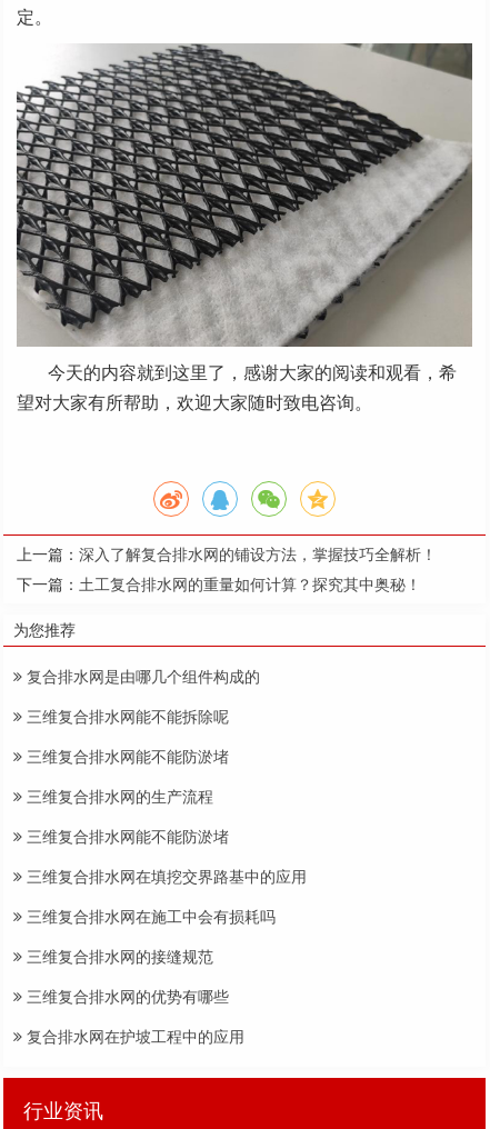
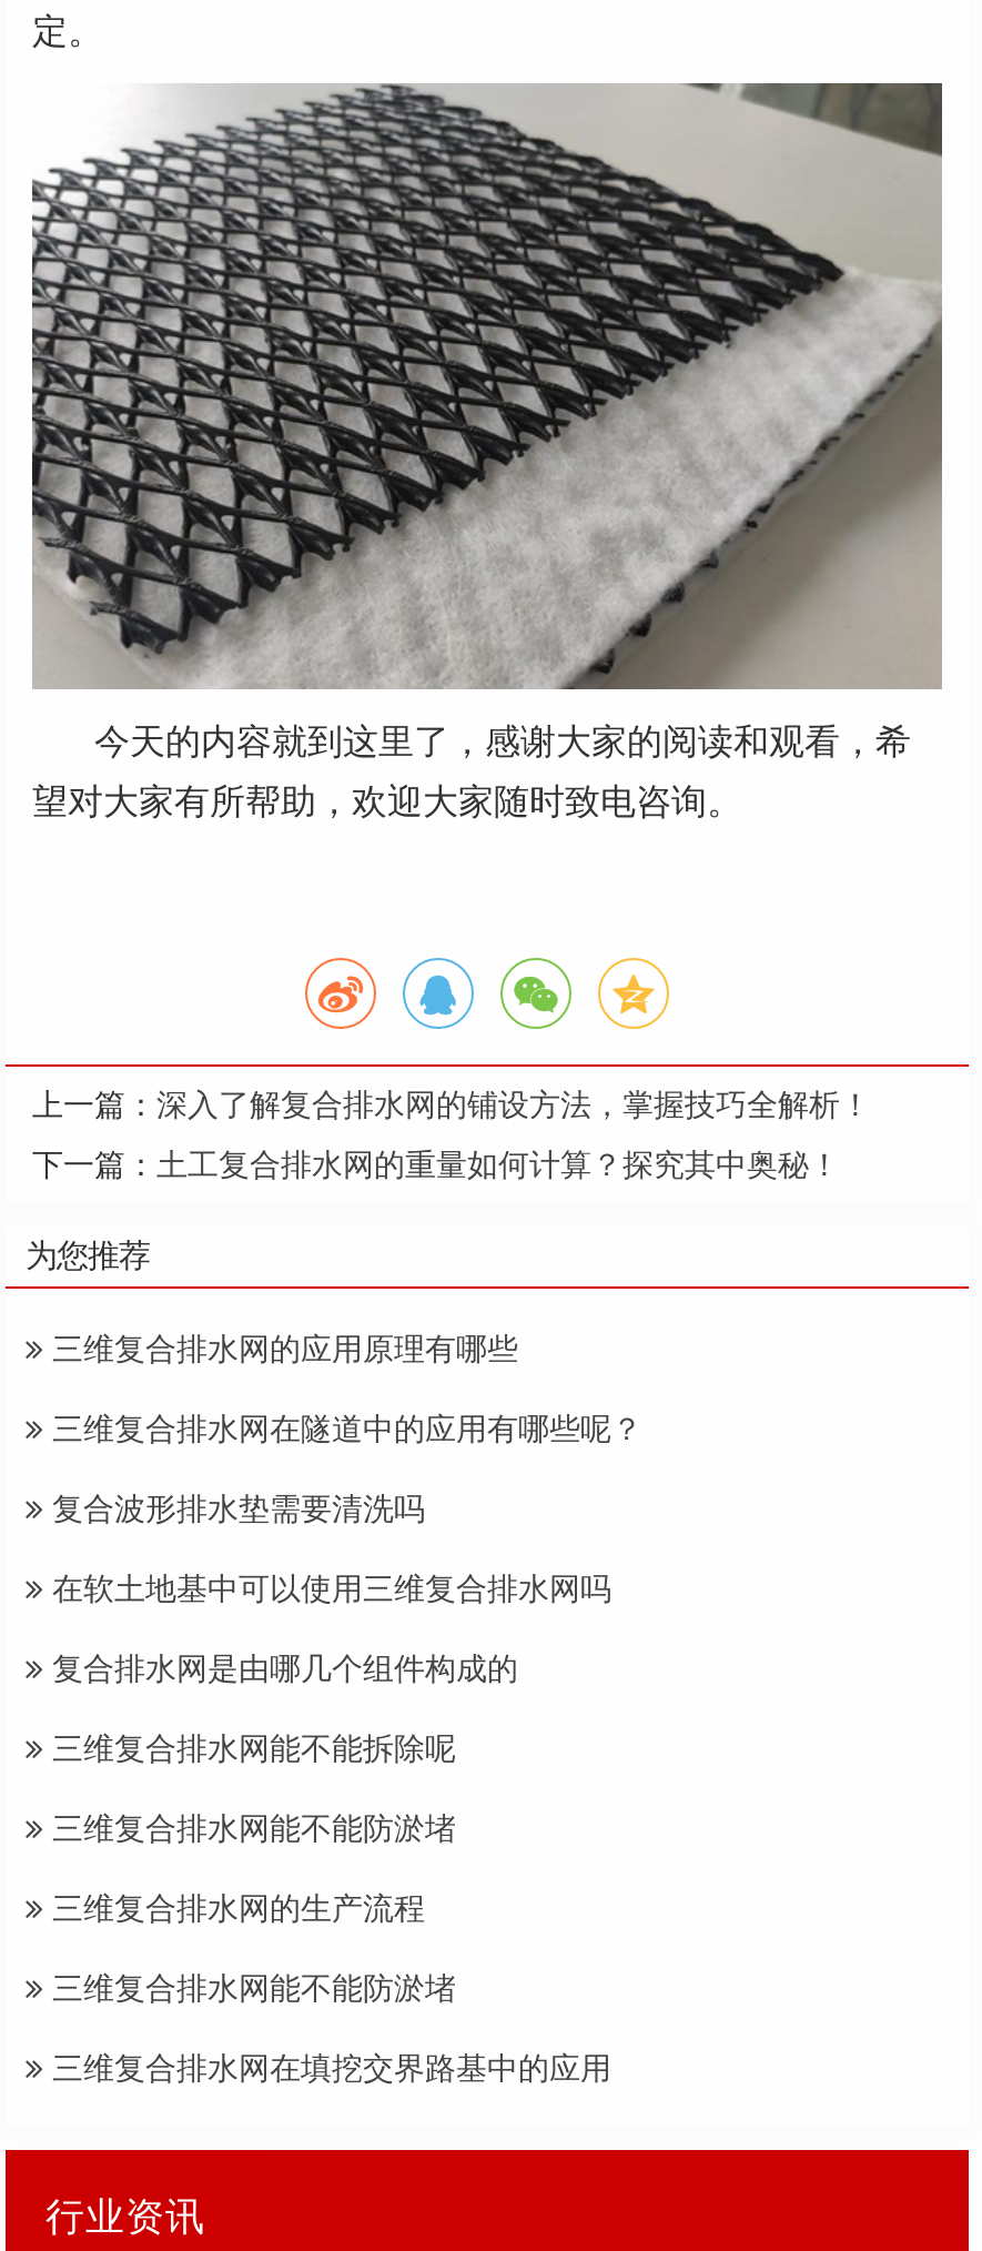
none -> [43,1332,642,1607] 三维复合排水网的应用原理有哪些 | 三维复合排水网在隧道中的应用有哪些呢？ | 复合波形排水垫需要清洗吗 | 在软土地基中可以使用三维复合排水网吗
moved [22,668,307,886] -> [43,1651,611,2087]: 复合排水网是由哪几个组件构成的 | 三维复合排水网能不能拆除呢 | 三维复合排水网能不能防淤堵 | 三维复合排水网的生产流程 | 三维复合排水网能不能防淤堵 | 三维复合排水网在填挖交界路基中的应用
[22,908,276,1046] 三维复合排水网在施工中会有损耗吗 | 三维复合排水网的接缝规范 | 三维复合排水网的优势有哪些 | 复合排水网在护坡工程中的应用 -> none

